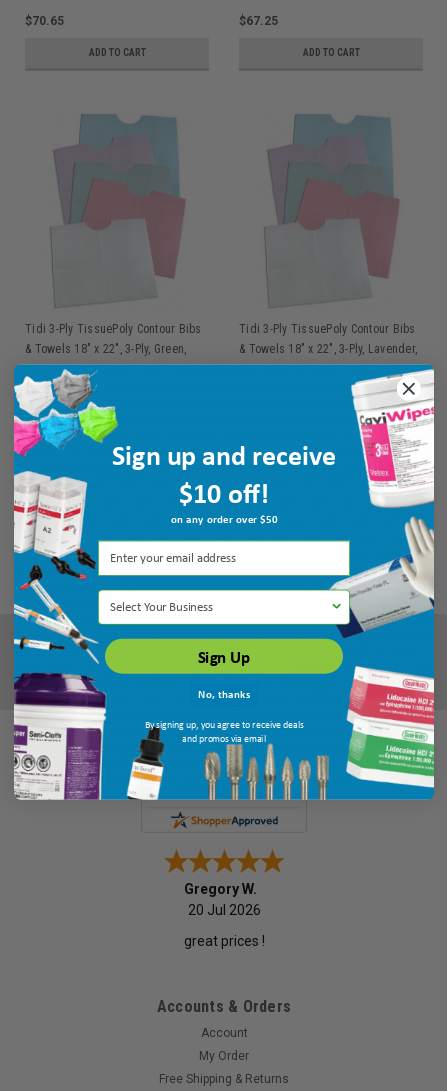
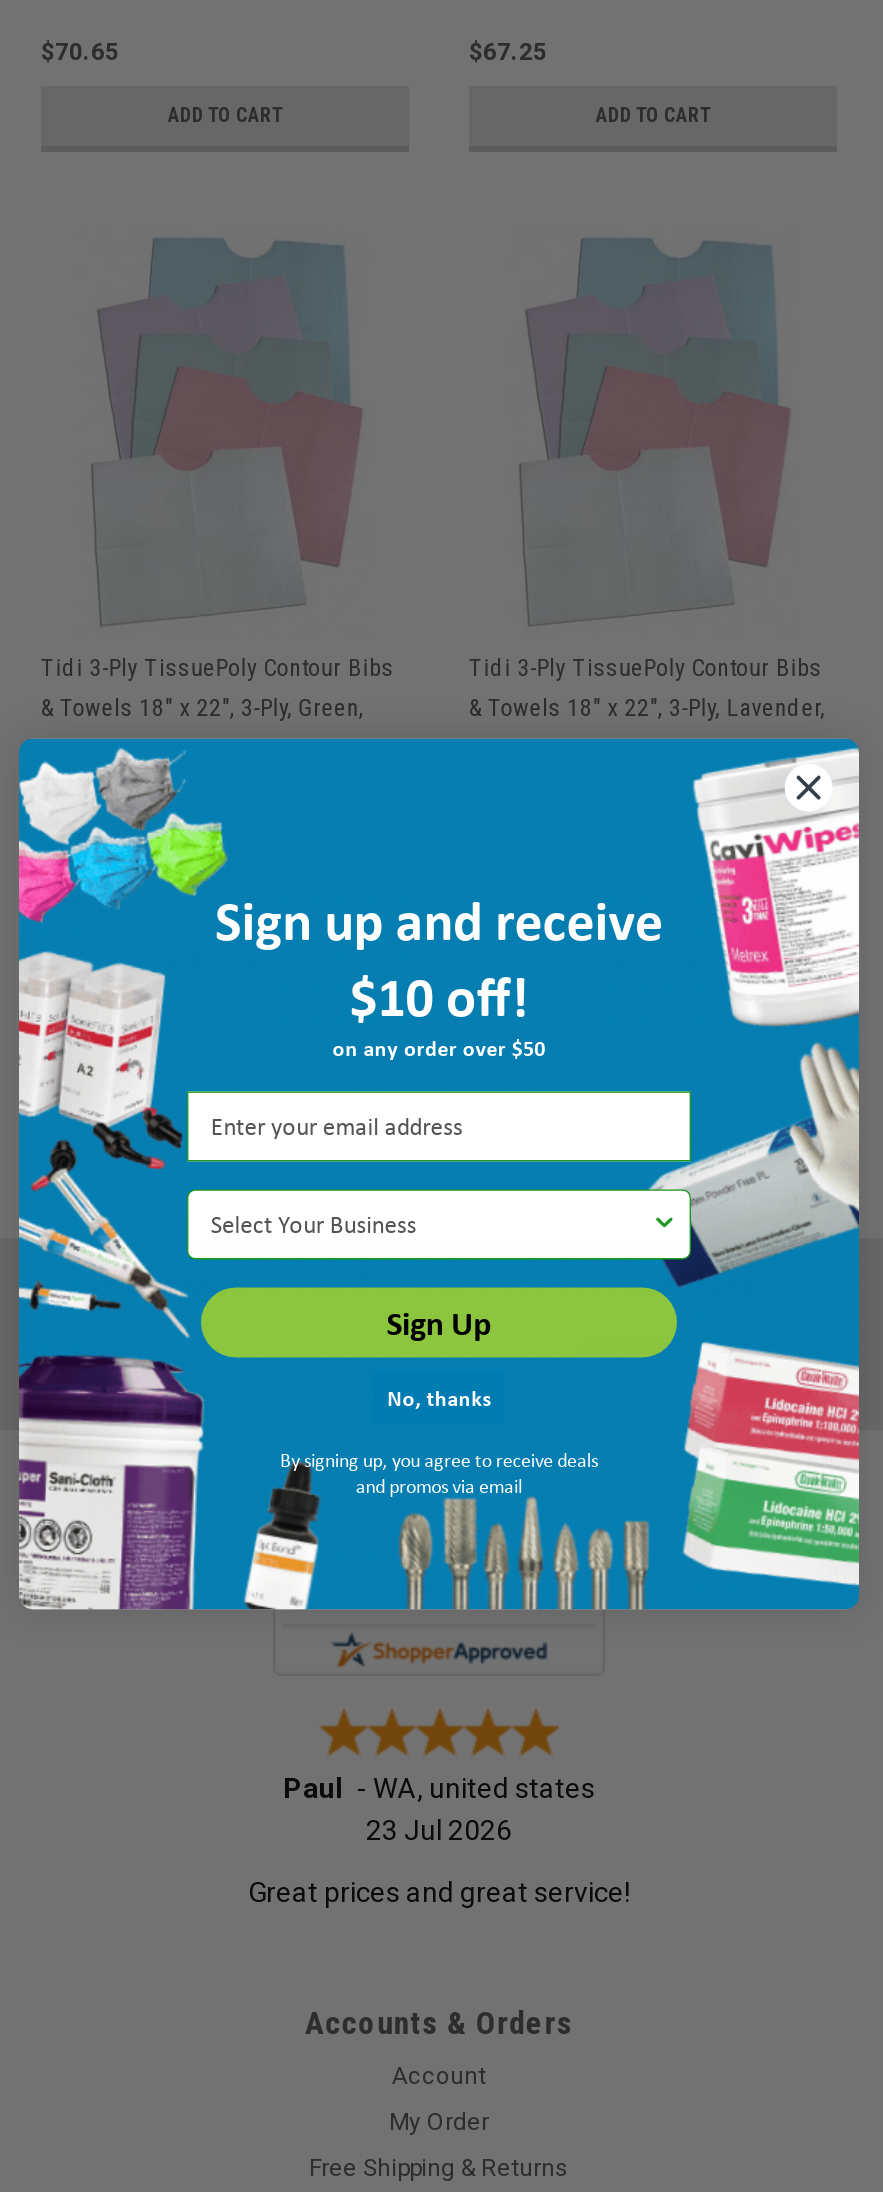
[184,881,260,918] Gregory W. | 20 Jul 2026 -> [283,1773,595,1847] Paul - WA, united states | 23 Jul 2026
[183,933,264,949] great prices ! -> [248,1877,630,1909] Great prices and great service!

